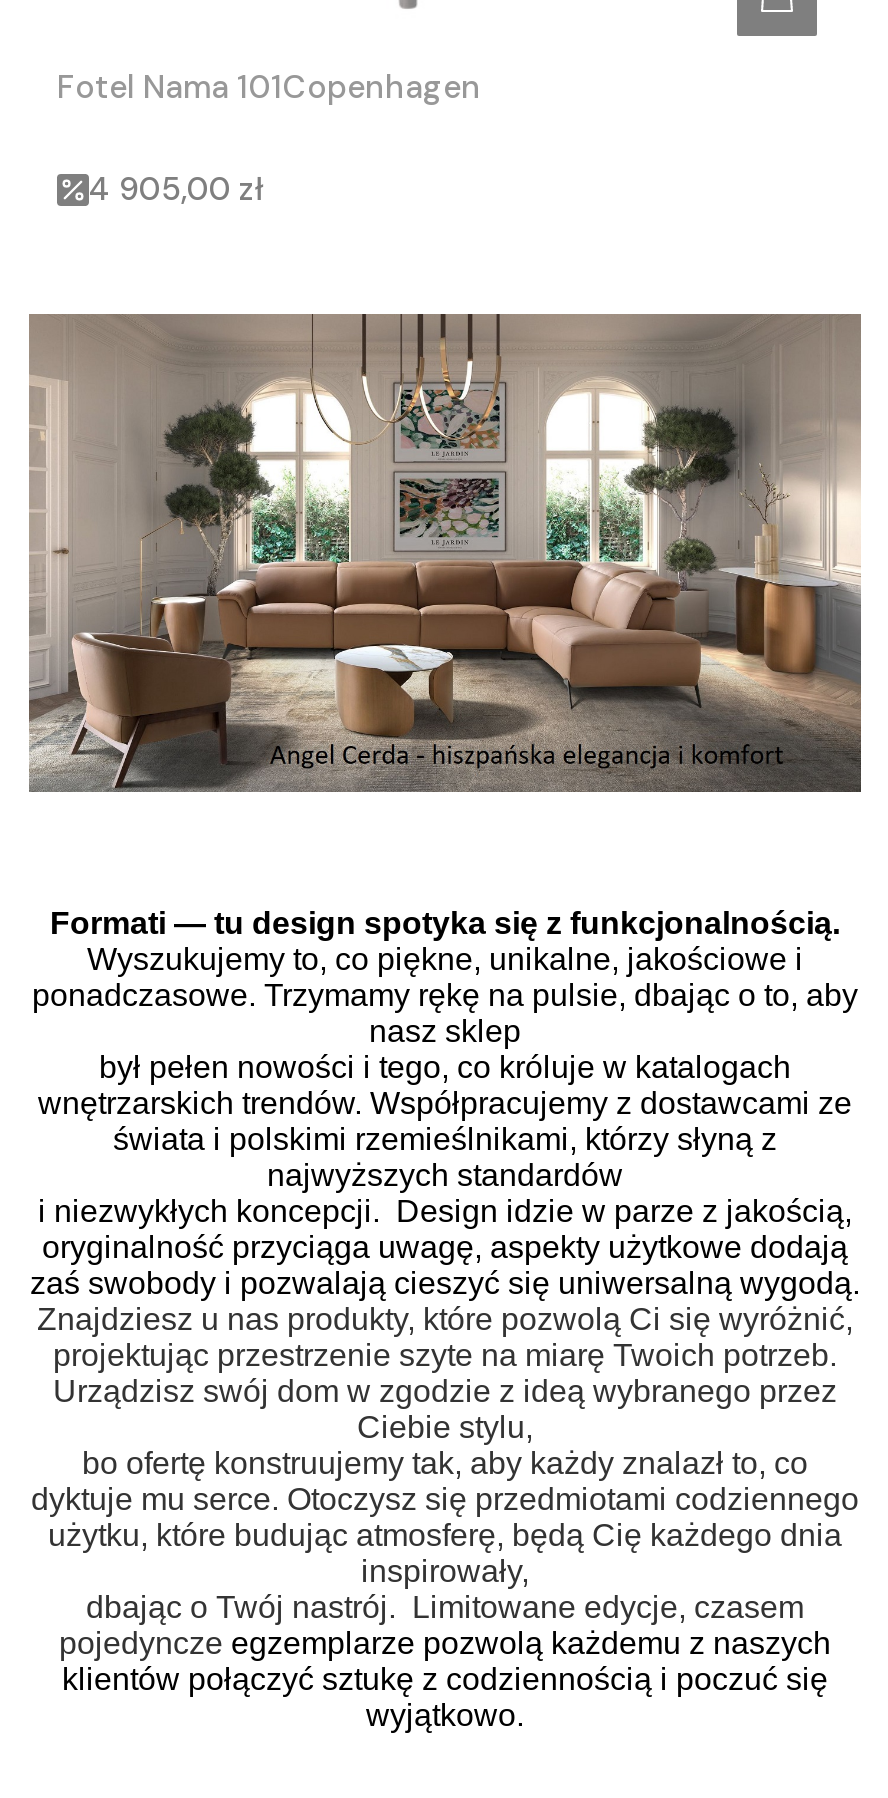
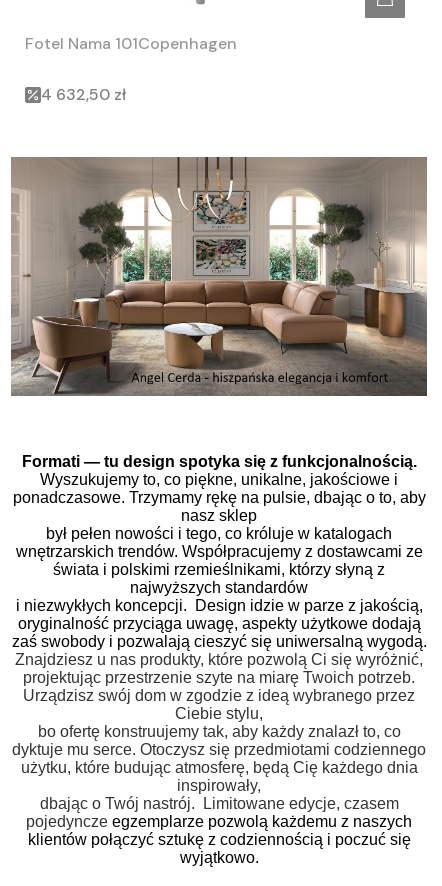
[89,168,263,210] 4 905,00 zł -> [41,84,126,105] 4 632,50 zł

